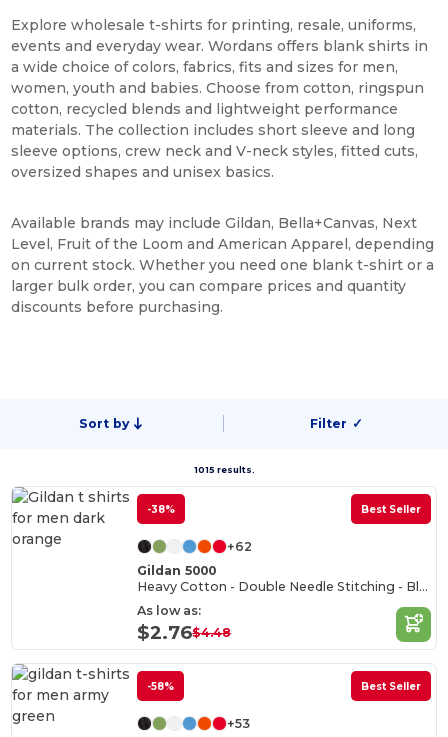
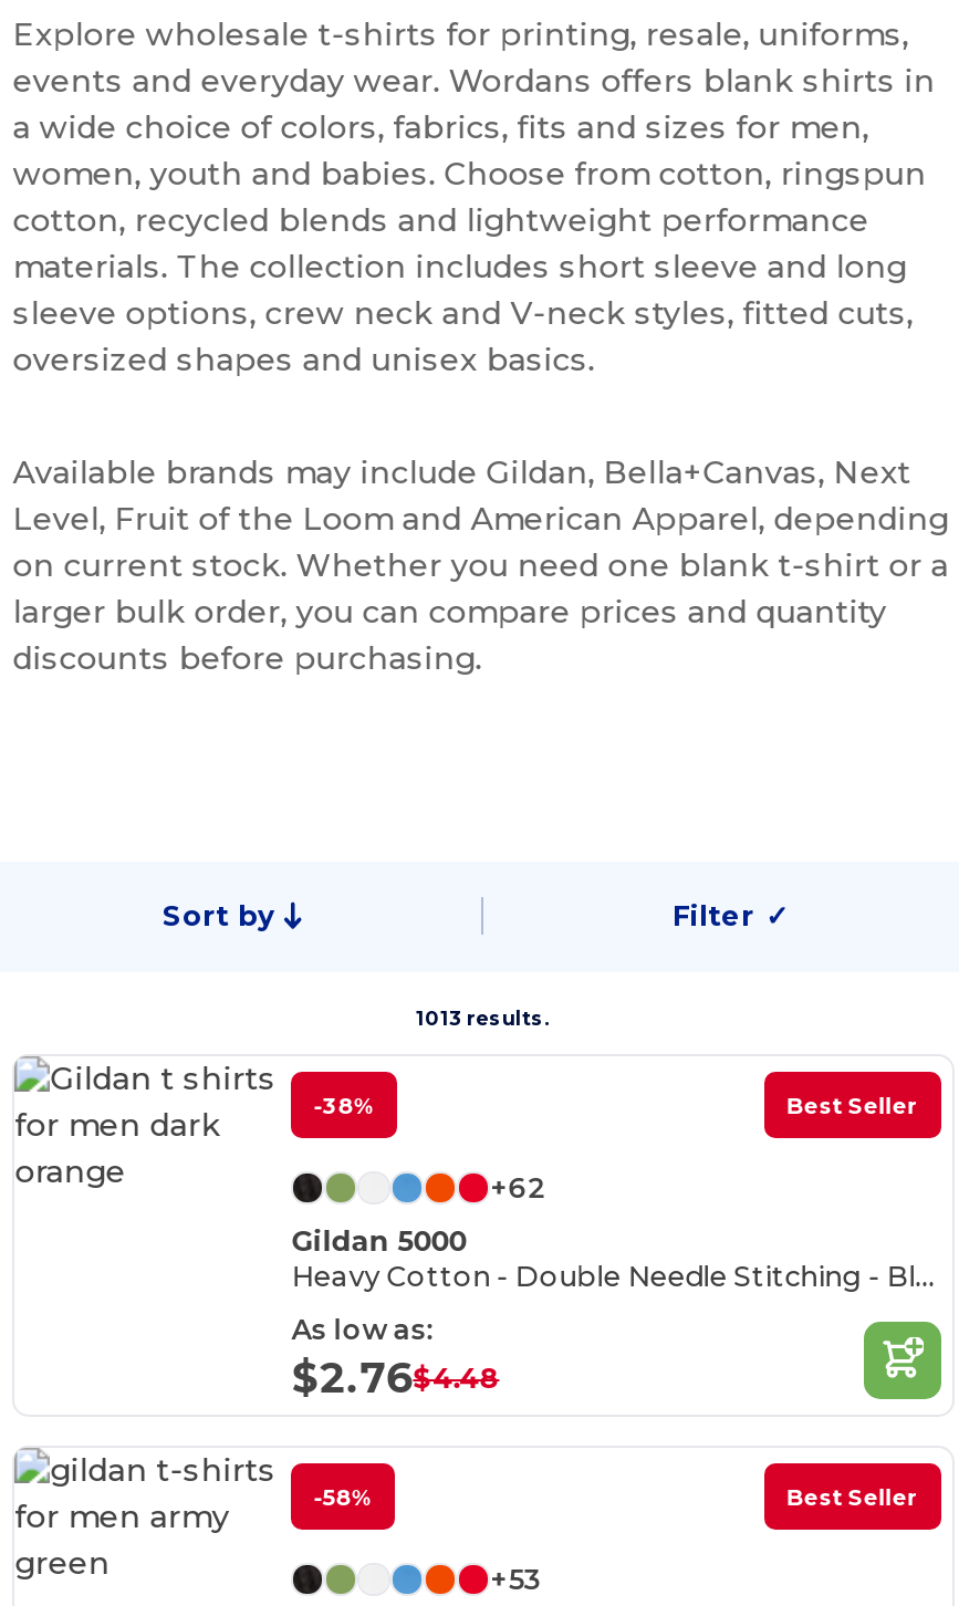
[193,464,254,474] 1015 results. -> [416,1007,551,1029] 1013 results.

